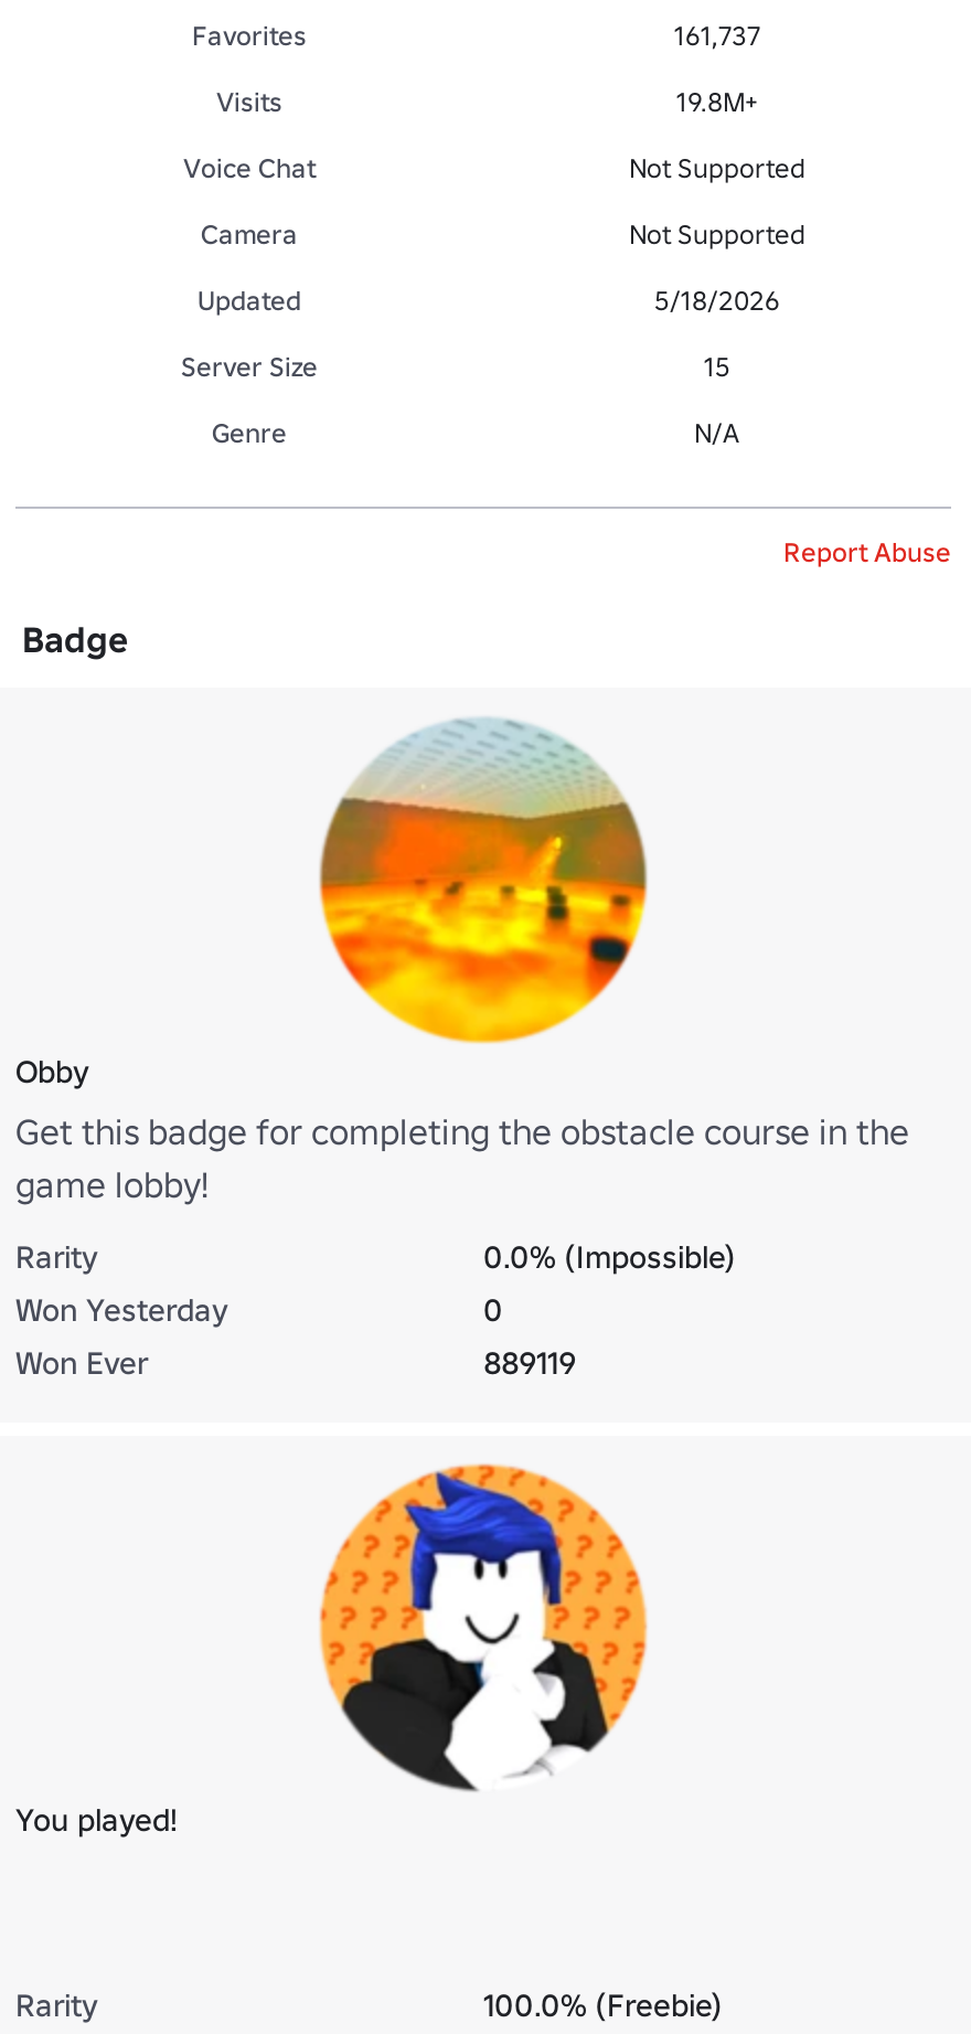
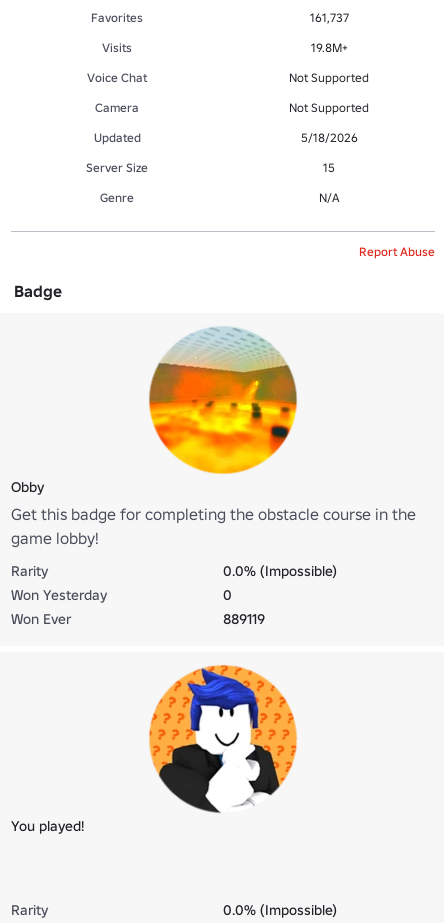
[483,1984,722,2024] 100.0% (Freebie) -> [223,900,337,918] 0.0% (Impossible)

